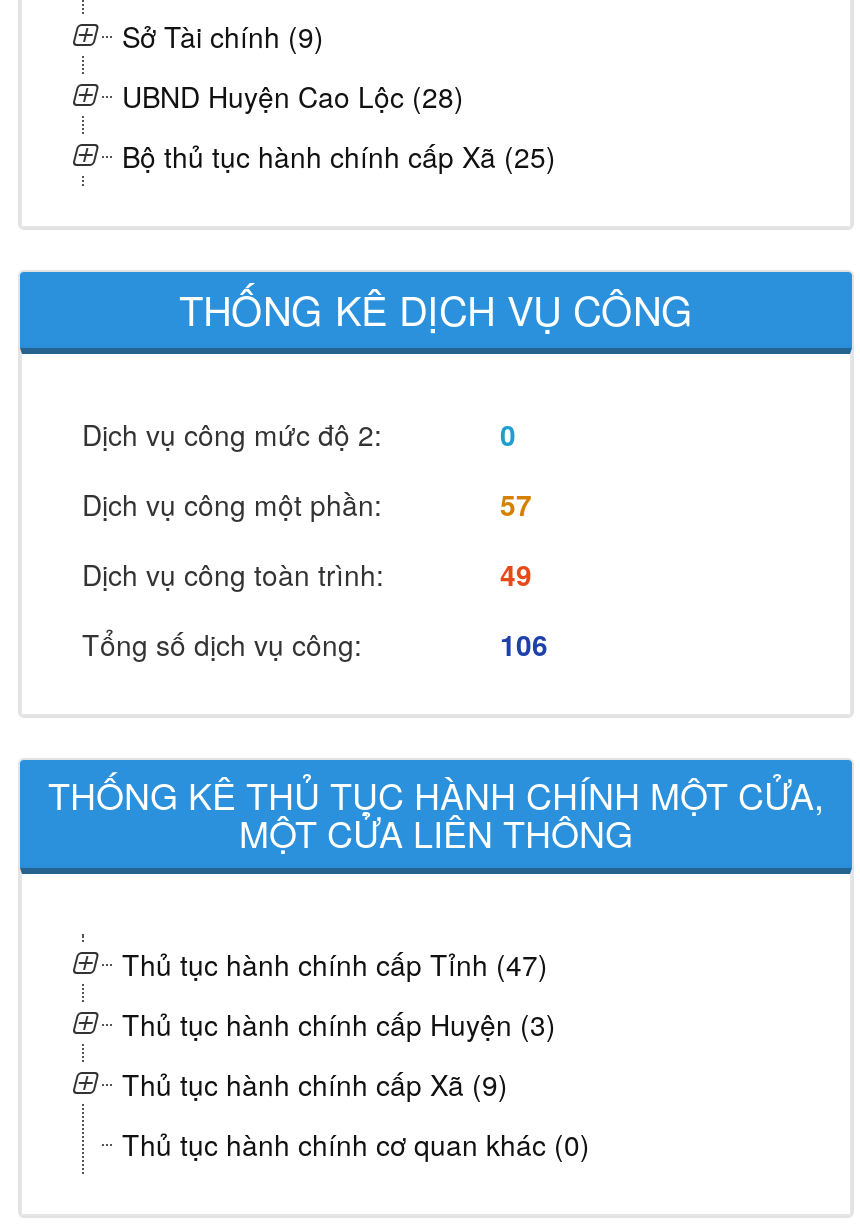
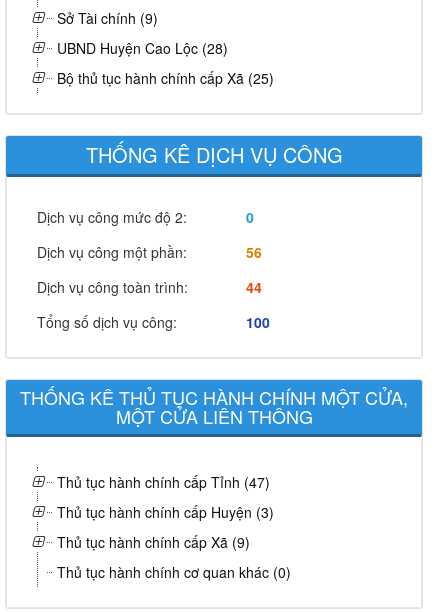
[500,484,532,524] 57 -> [246,242,262,262] 56
[500,554,532,594] 49 -> [246,277,262,297] 44
[500,624,548,664] 106 -> [246,312,270,332] 100

